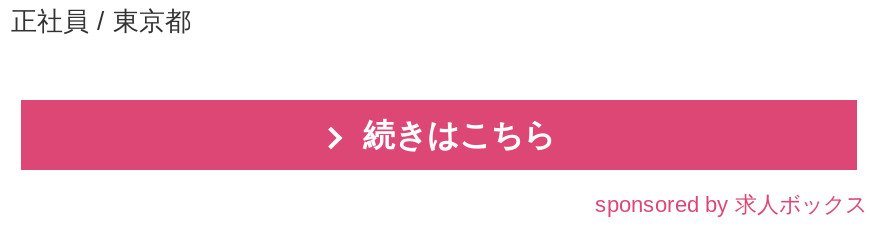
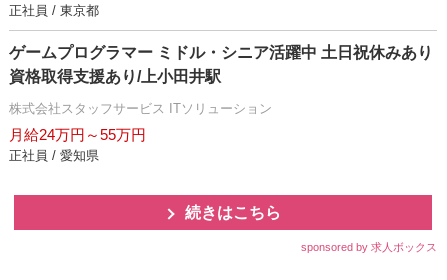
none -> [9,44,433,163] ゲームプログラマー ミドル・シニア活躍中 土日祝休みあり | 資格取得支援あり/上小田井駅 | 株式会社スタッフサービス ITソリューション | 月給24万円～55万円 | 正社員 / 愛知県

